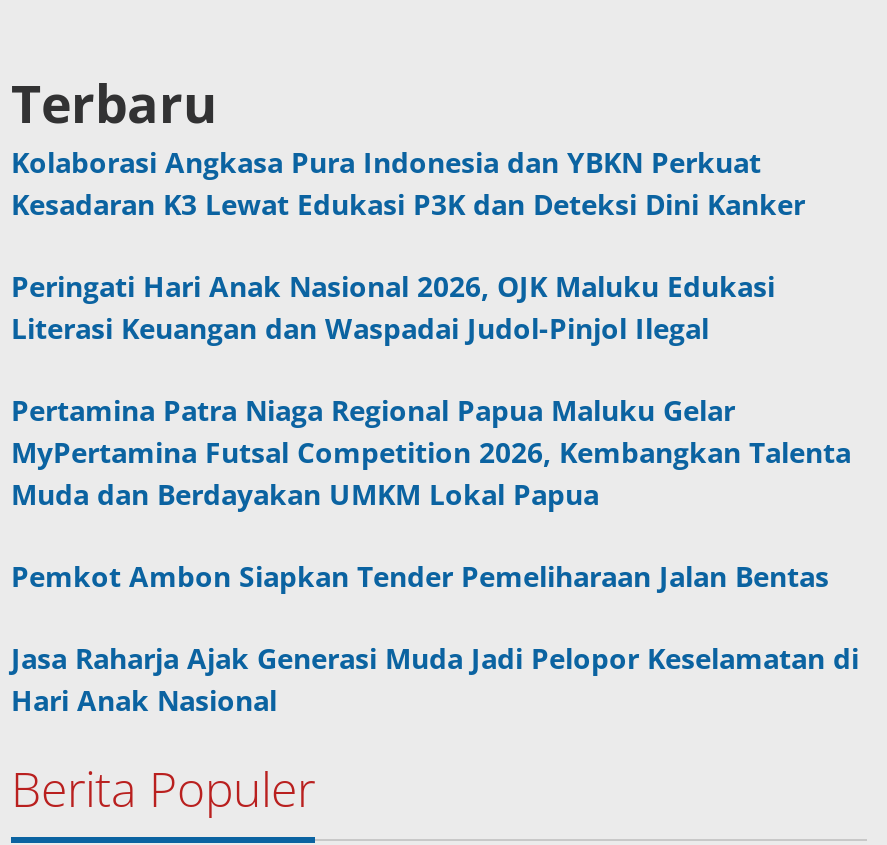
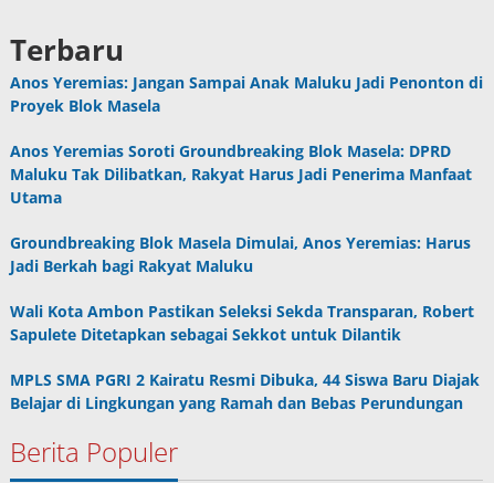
[11,143,805,223] Kolaborasi Angkasa Pura Indonesia dan YBKN Perkuat | Kesadaran K3 Lewat Edukasi P3K dan Deteksi Dini Kanker -> [10,72,483,116] Anos Yeremias: Jangan Sampai Anak Maluku Jadi Penonton di | Proyek Blok Masela
[11,267,775,347] Peringati Hari Anak Nasional 2026, OJK Maluku Edukasi | Literasi Keuangan dan Waspadai Judol-Pinjol Ilegal -> [10,140,472,208] Anos Yeremias Soroti Groundbreaking Blok Masela: DPRD | Maluku Tak Dilibatkan, Rakyat Harus Jadi Penerima Manfaat | Utama
[11,391,851,513] Pertamina Patra Niaga Regional Papua Maluku Gelar | MyPertamina Futsal Competition 2026, Kembangkan Talenta | Muda dan Berdayakan UMKM Lokal Papua -> [10,232,471,276] Groundbreaking Blok Masela Dimulai, Anos Yeremias: Harus | Jadi Berkah bagi Rakyat Maluku
[11,557,829,595] Pemkot Ambon Siapkan Tender Pemeliharaan Jalan Bentas -> [10,301,474,345] Wali Kota Ambon Pastikan Seleksi Sekda Transparan, Robert | Sapulete Ditetapkan sebagai Sekkot untuk Dilantik
[11,639,859,719] Jasa Raharja Ajak Generasi Muda Jadi Pelopor Keselamatan di | Hari Anak Nasional -> [10,369,480,413] MPLS SMA PGRI 2 Kairatu Resmi Dibuka, 44 Siswa Baru Diajak | Belajar di Lingkungan yang Ramah dan Bebas Perundungan

